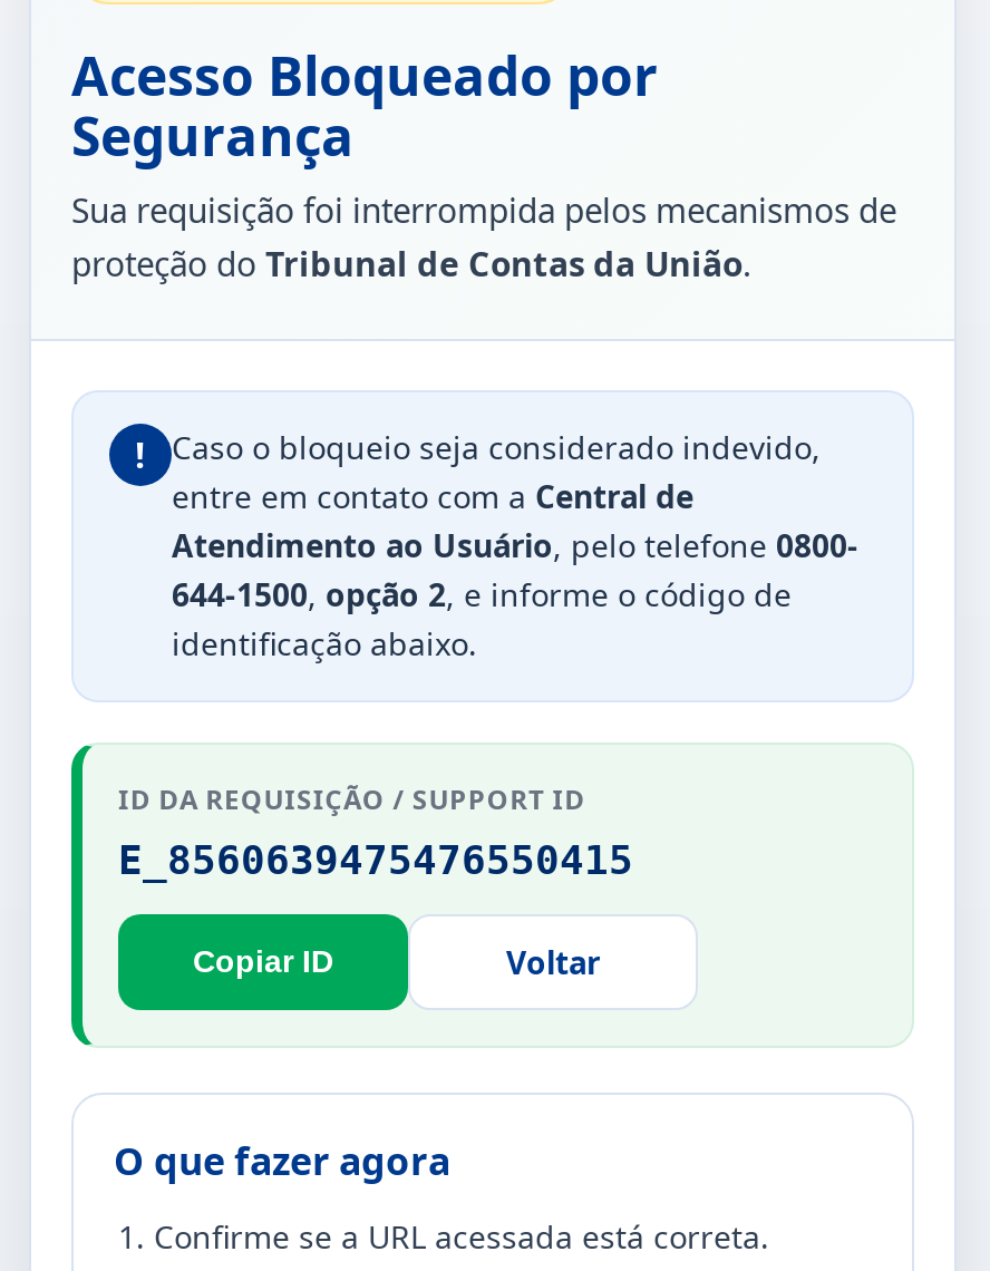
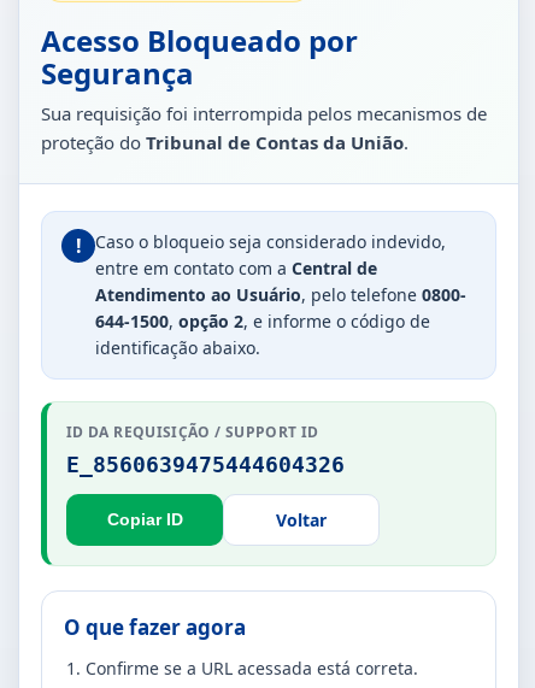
[118,836,633,883] E_8560639475476550415 -> [66,452,345,477] E_8560639475444604326

